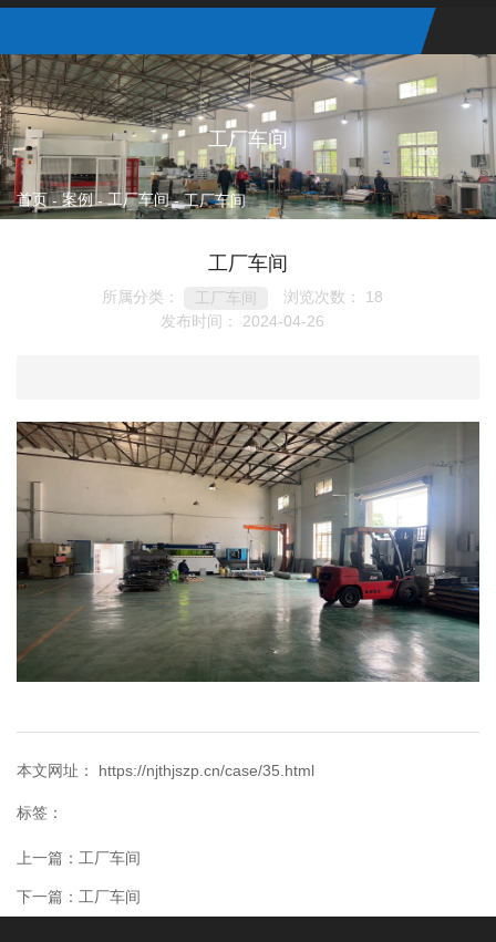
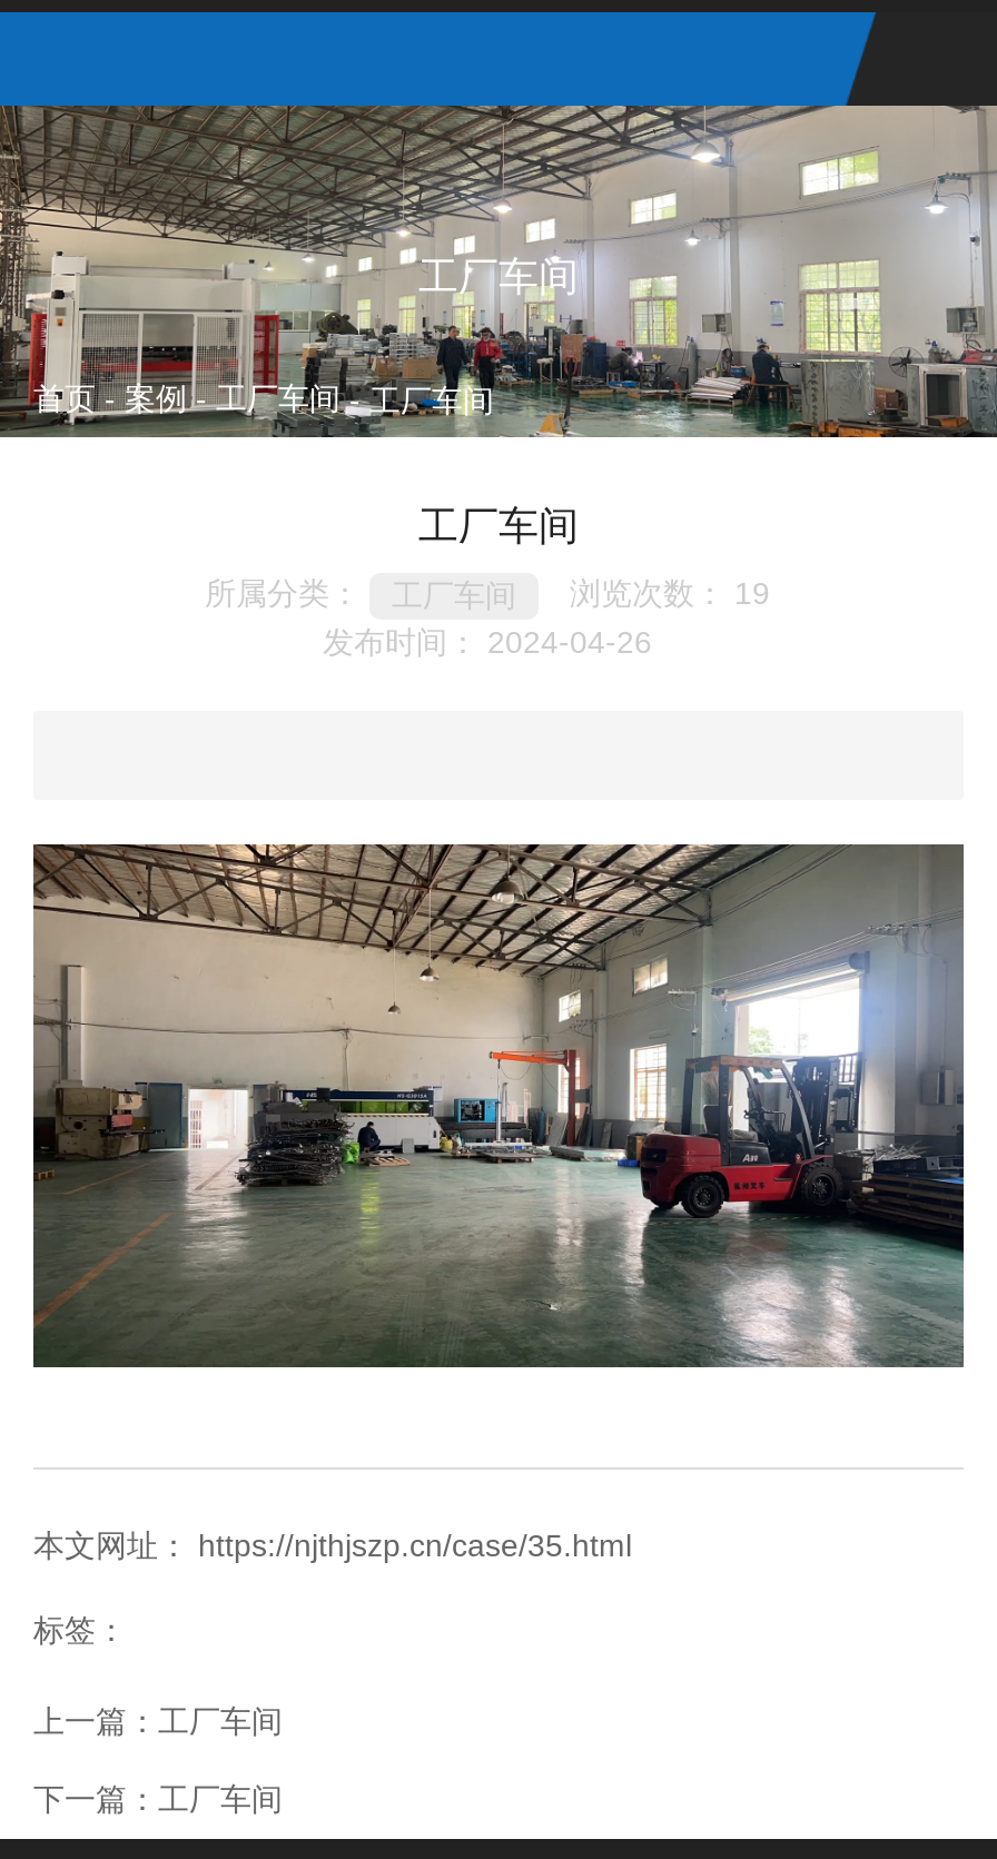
[283,288,383,306] 浏览次数：18 -> [570,575,770,611] 浏览次数：19

